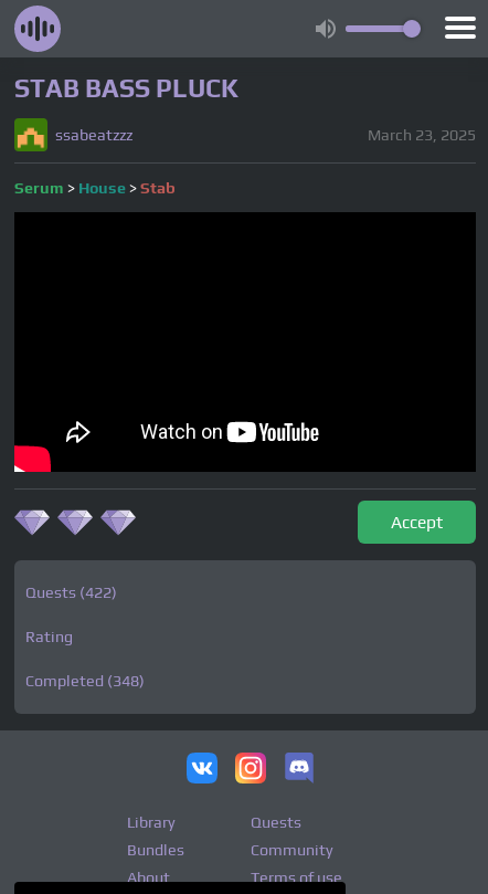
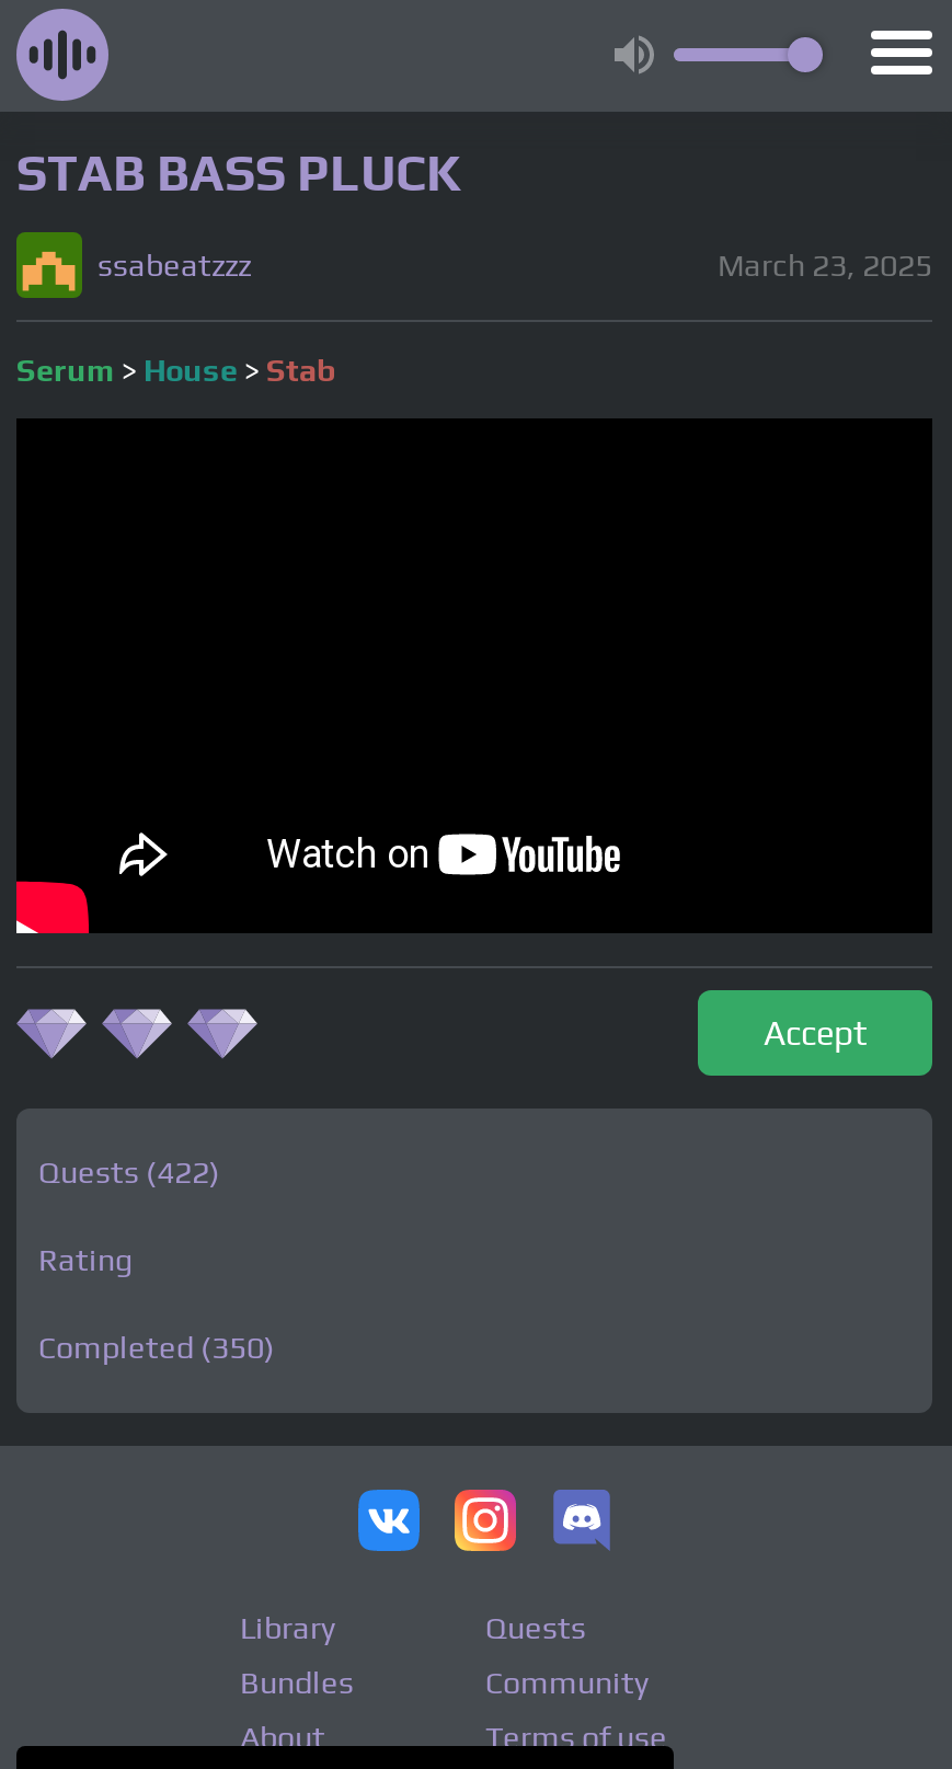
[25,672,145,690] Completed (348) -> [38,1331,275,1366] Completed (350)

